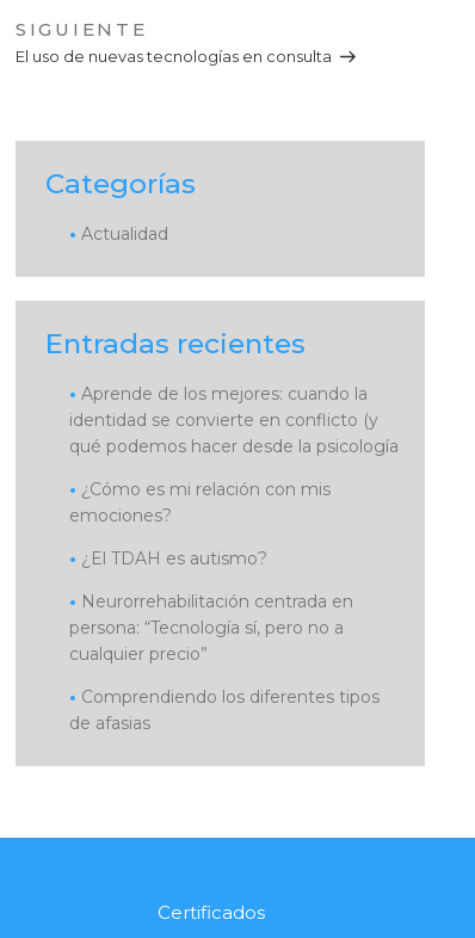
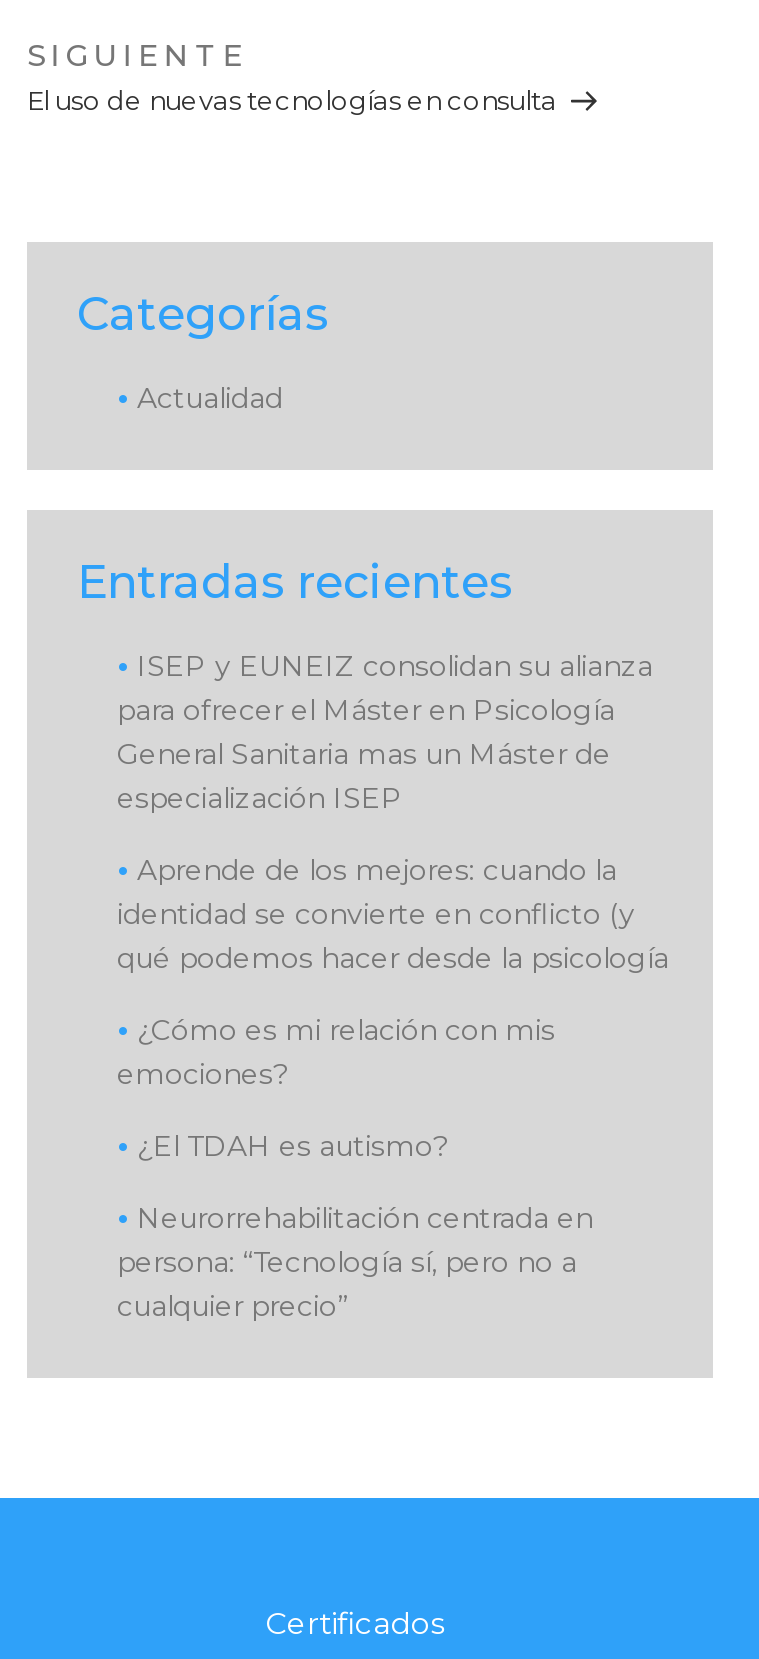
none -> [117,649,653,817] ISEP y EUNEIZ consolidan su alianza | para ofrecer el Máster en Psicología | General Sanitaria mas un Máster de | especialización ISEP
moved [69,384,399,665] -> [117,853,669,1325]: Aprende de los mejores: cuando la | identidad se convierte en conflicto (y | qué podemos hacer desde la psicología | ... | persona: “Tecnología sí, pero no a | cualquier precio”
[69,687,380,734] Comprendiendo los diferentes tipos | de afasias -> none

